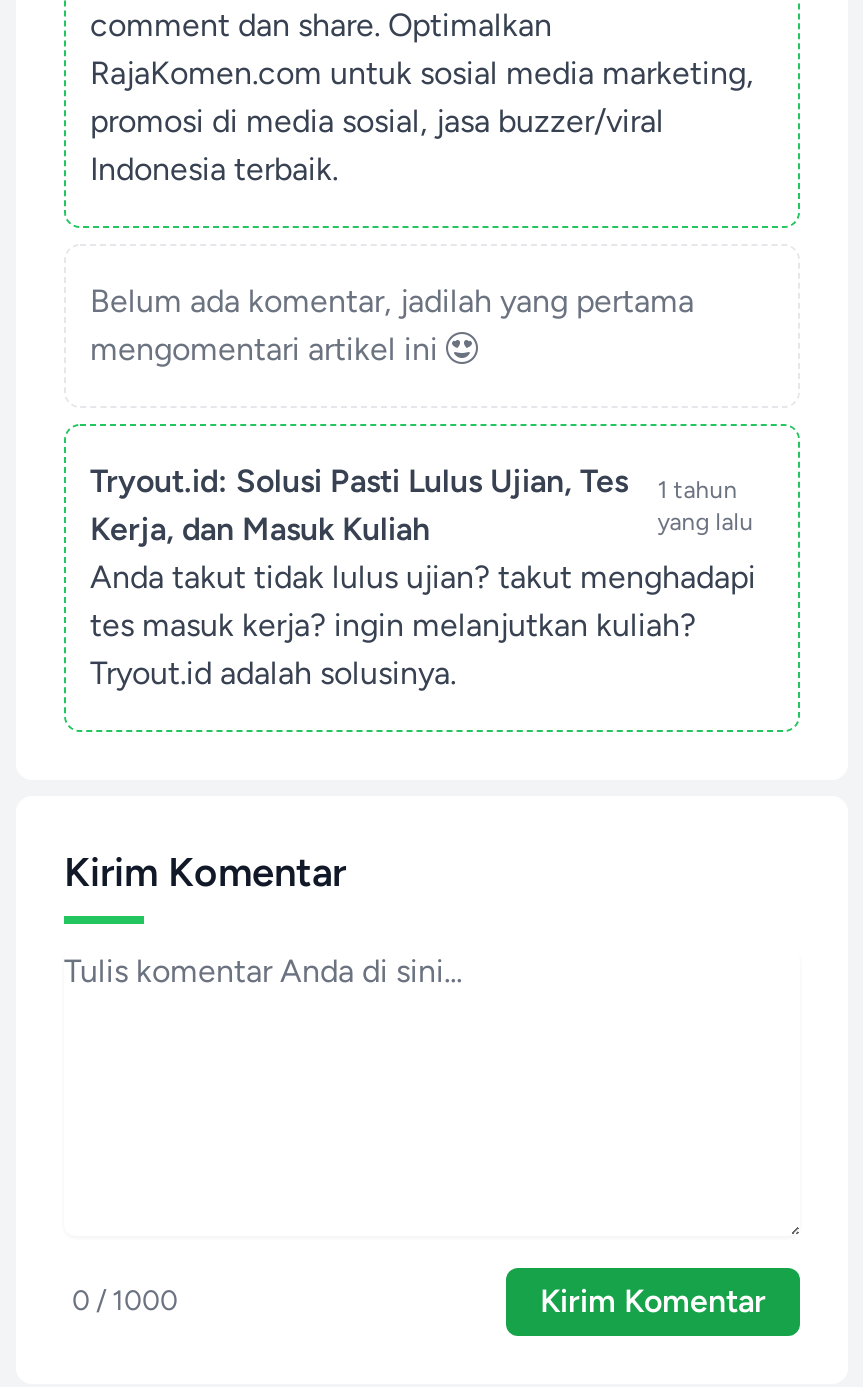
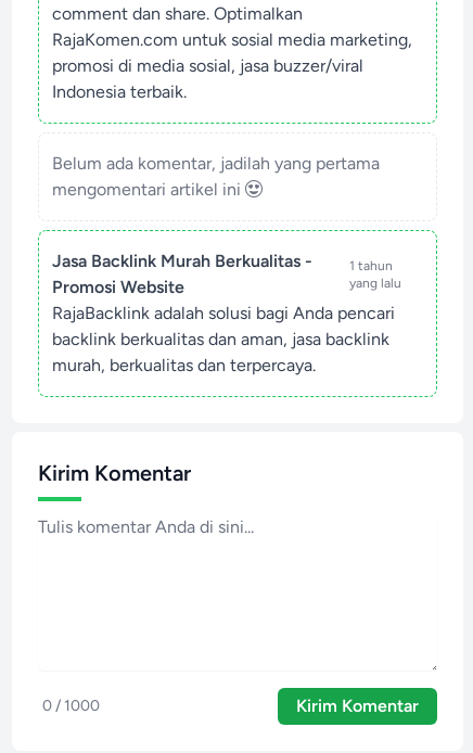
[90,462,628,548] Tryout.id: Solusi Pasti Lulus Ujian, Tes | Kerja, dan Masuk Kuliah -> [52,250,312,297] Jasa Backlink Murah Berkualitas - | Promosi Website
[90,558,756,692] Anda takut tidak lulus ujian? takut menghadapi | tes masuk kerja? ingin melanjutkan kuliah? | Tryout.id adalah solusinya. -> [52,303,395,375] RajaBacklink adalah solusi bagi Anda pencari | backlink berkualitas dan aman, jasa backlink | murah, berkualitas dan terpercaya.

